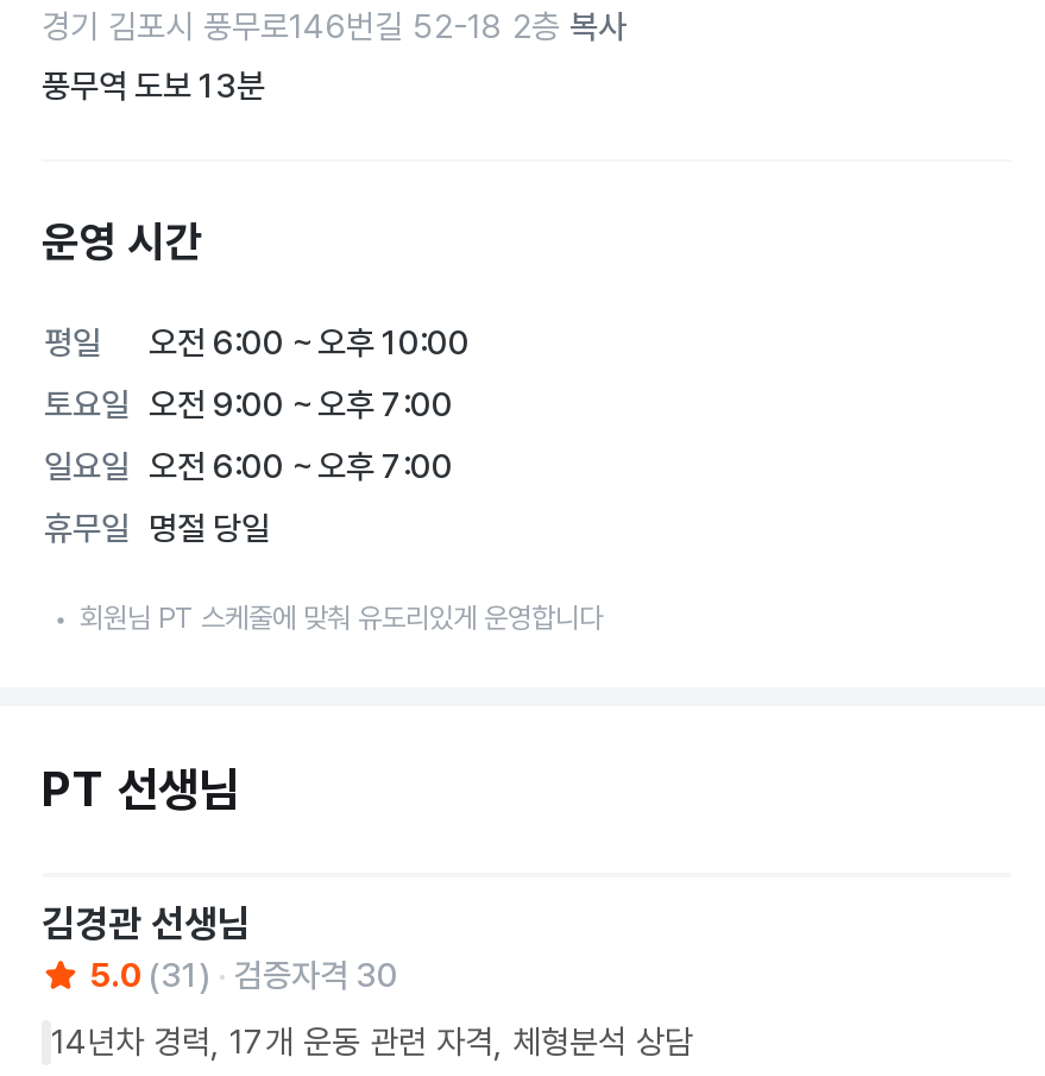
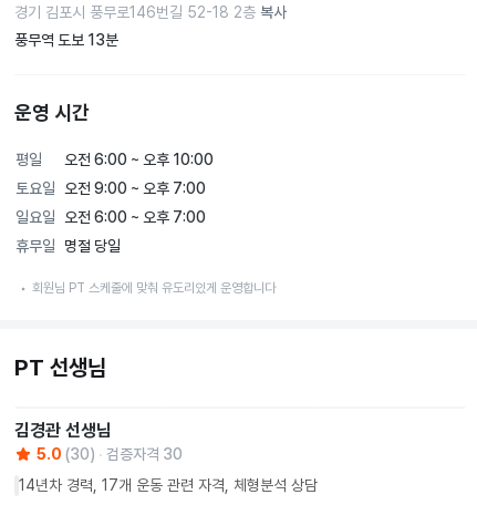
[89,956,398,994] 5.0 (31) 검증자격 30 -> [37,445,183,463] 5.0 (30) 검증자격 30

